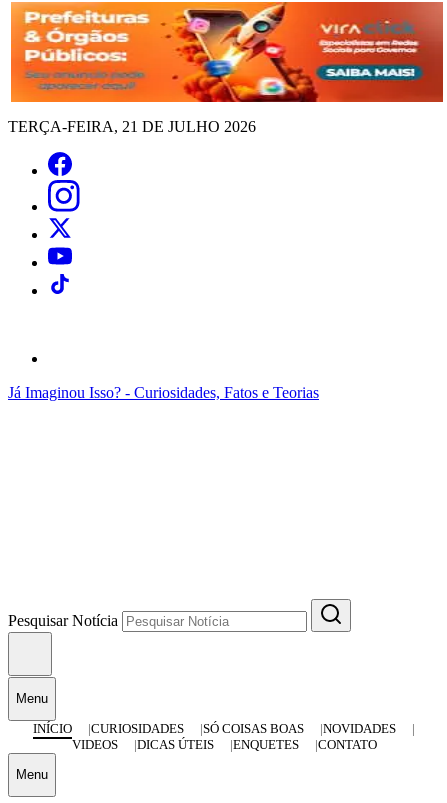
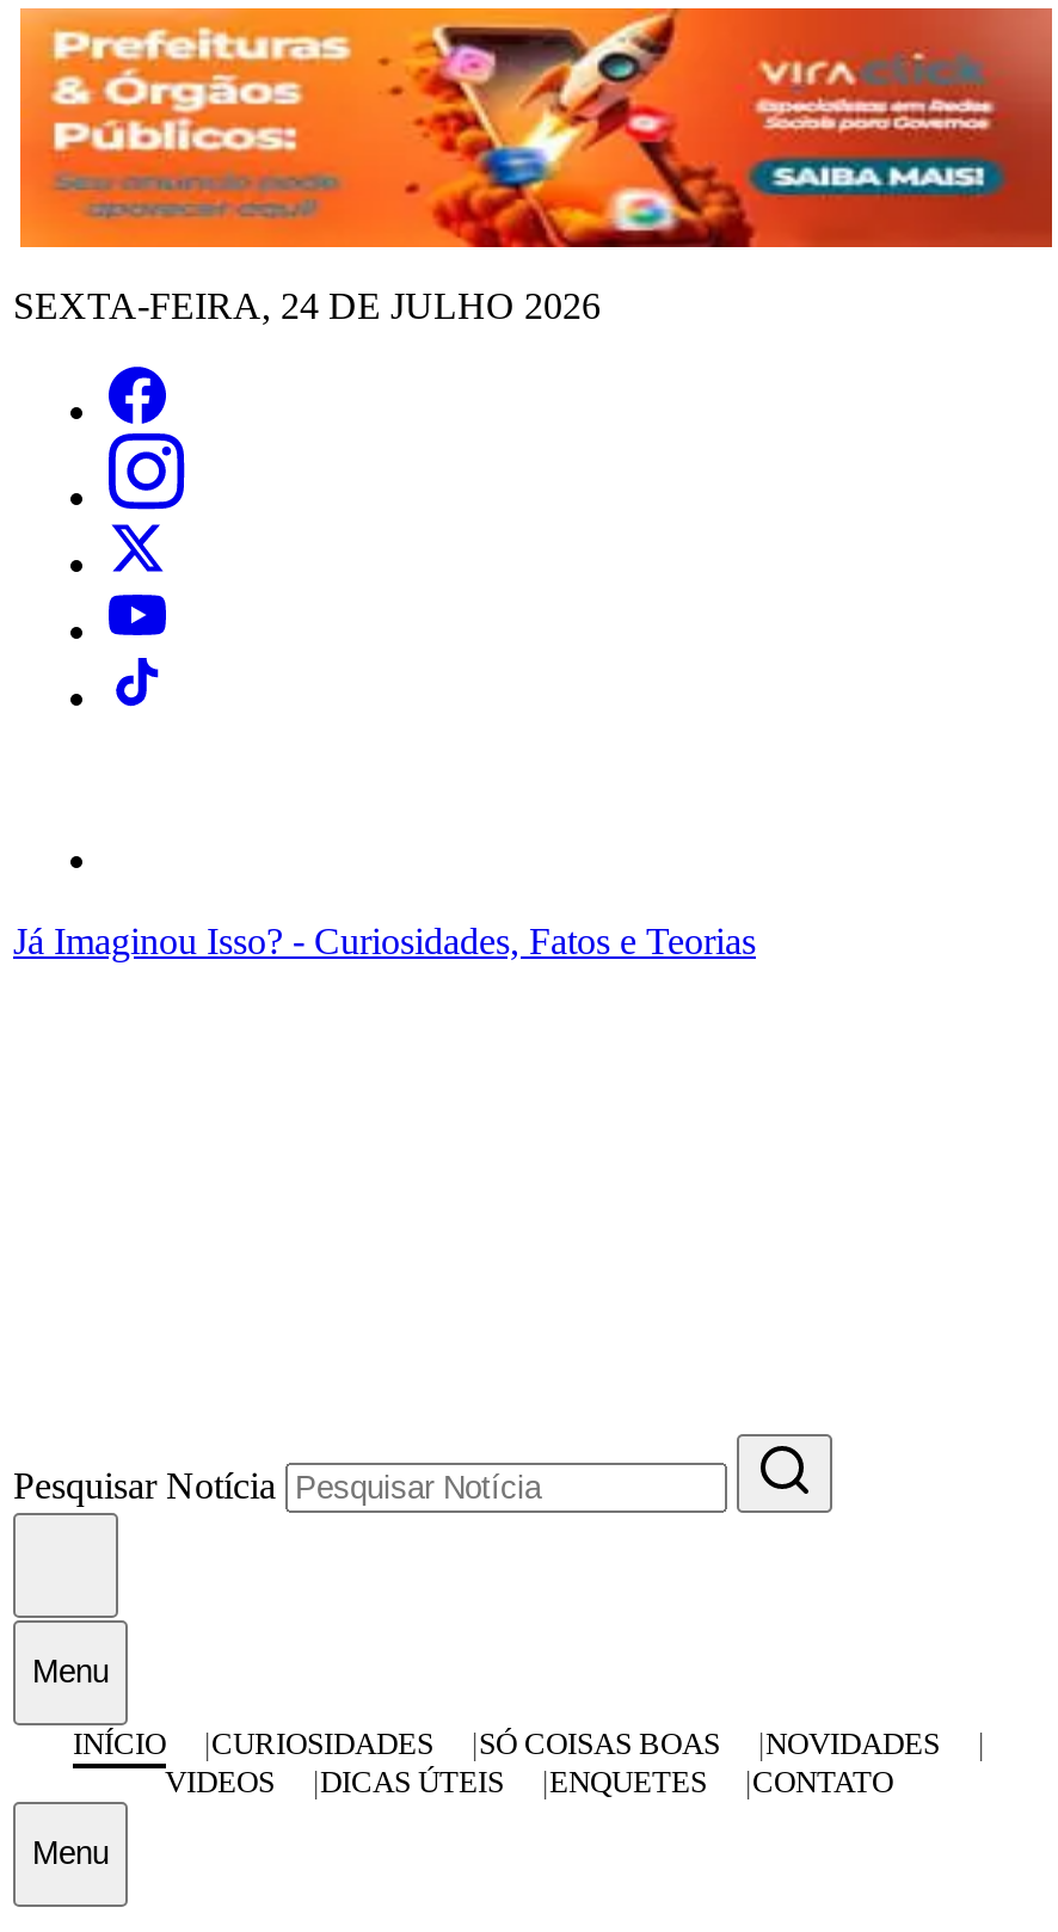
[8,118,256,135] TERÇA-FEIRA, 21 DE JULHO 2026 -> [13,285,601,326] SEXTA-FEIRA, 24 DE JULHO 2026

